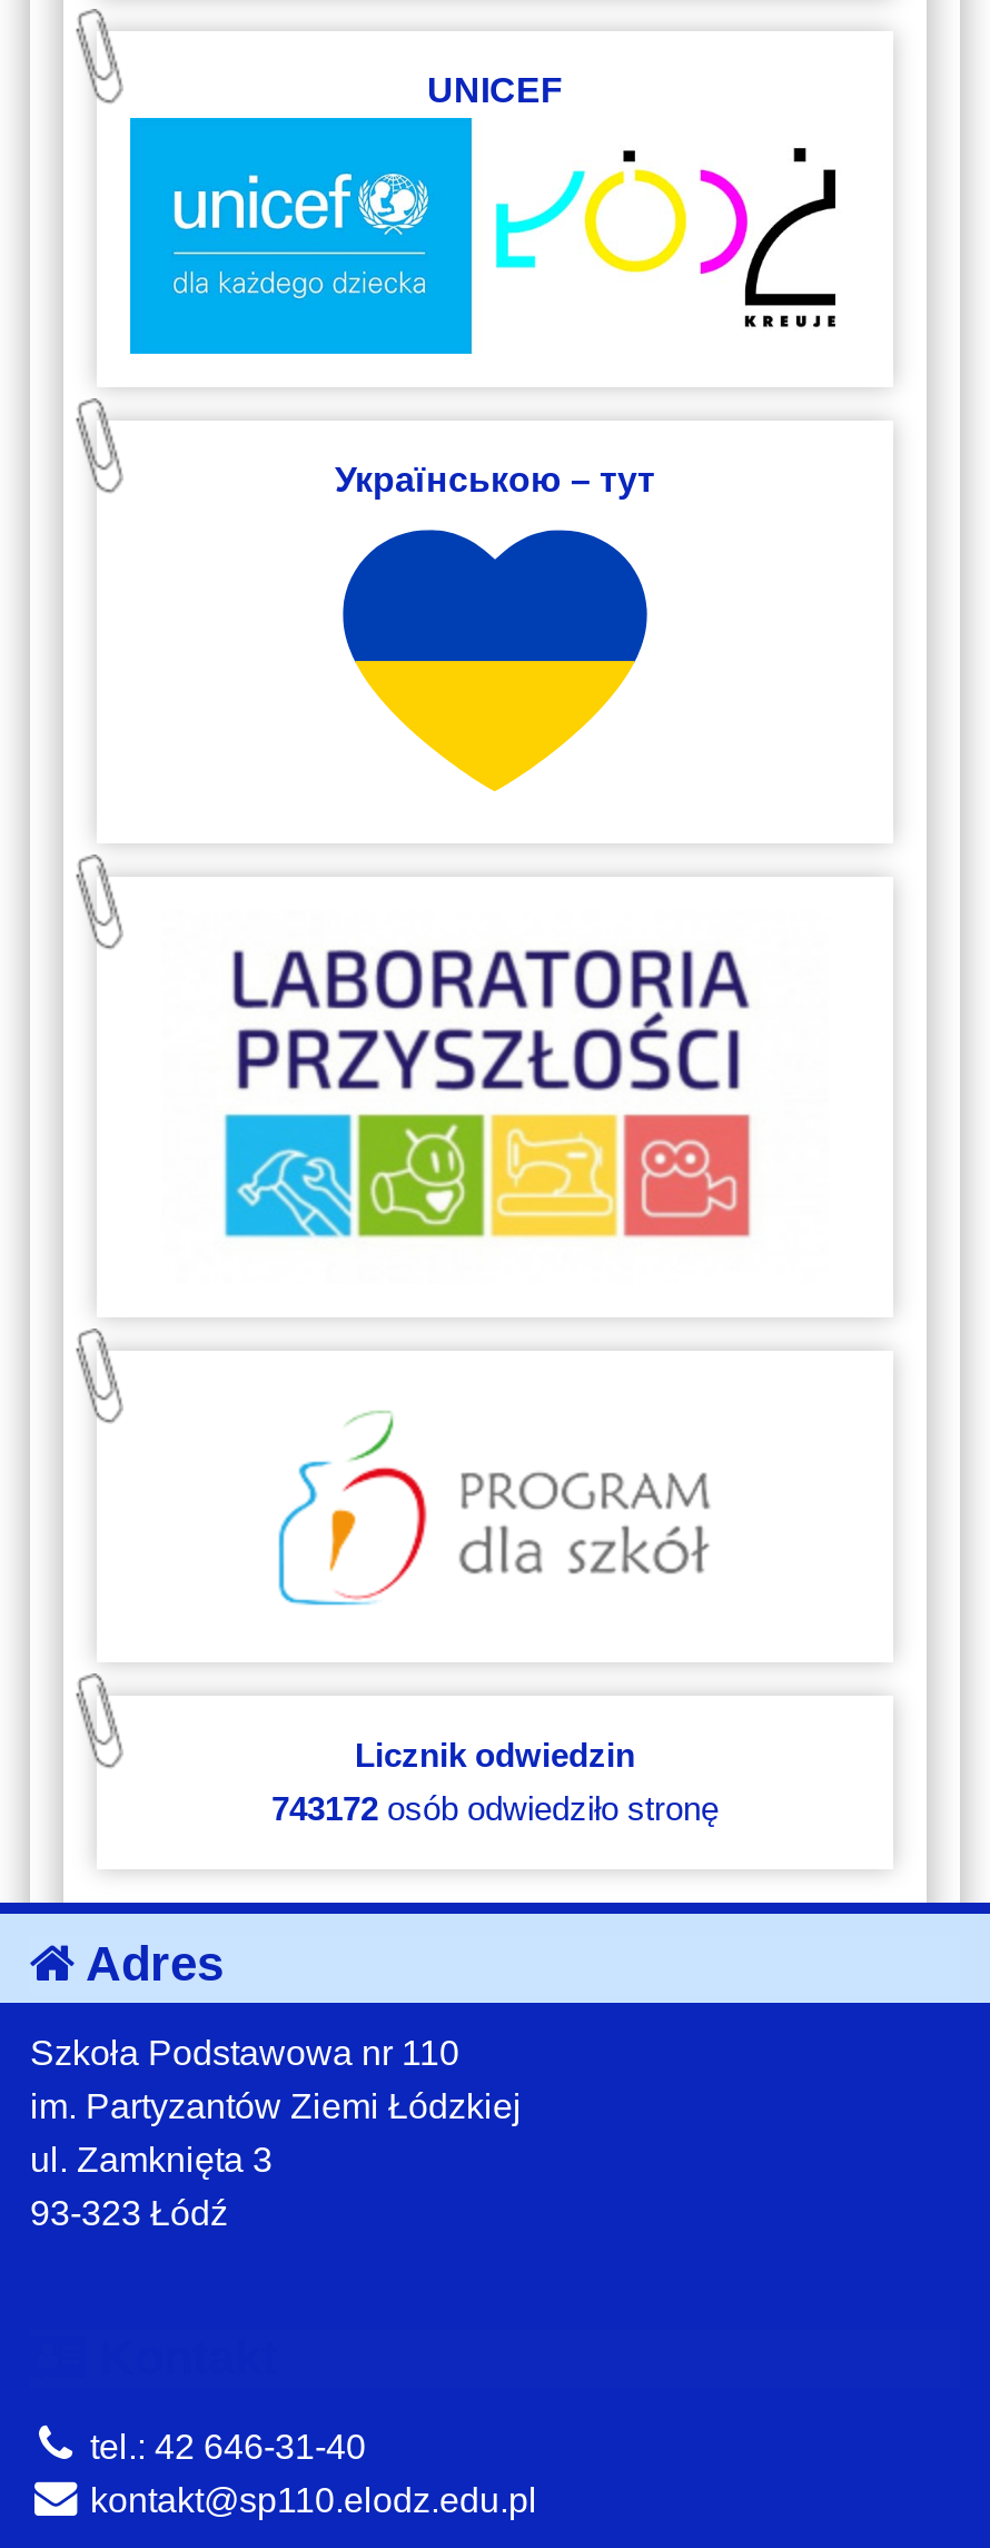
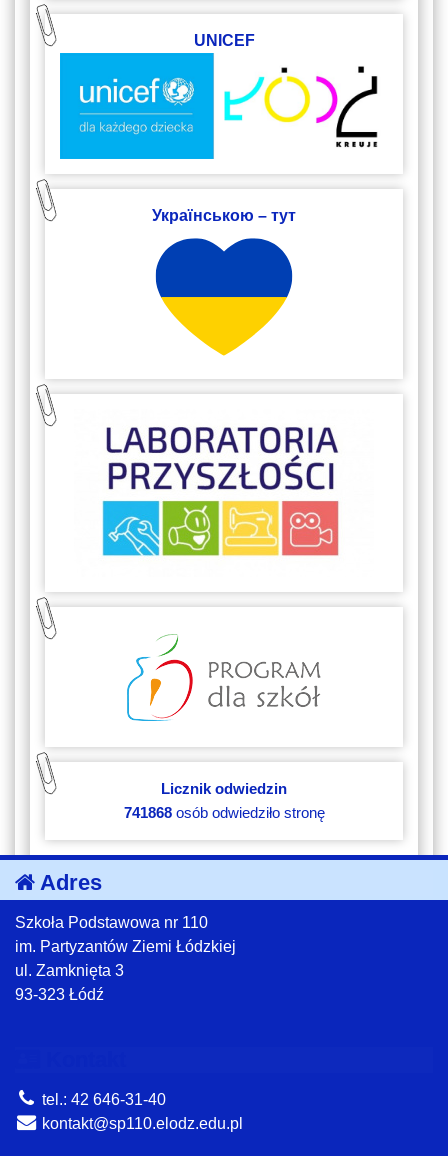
[271,1790,719,1827] 743172 osób odwiedziło stronę -> [123,804,324,821] 741868 osób odwiedziło stronę

